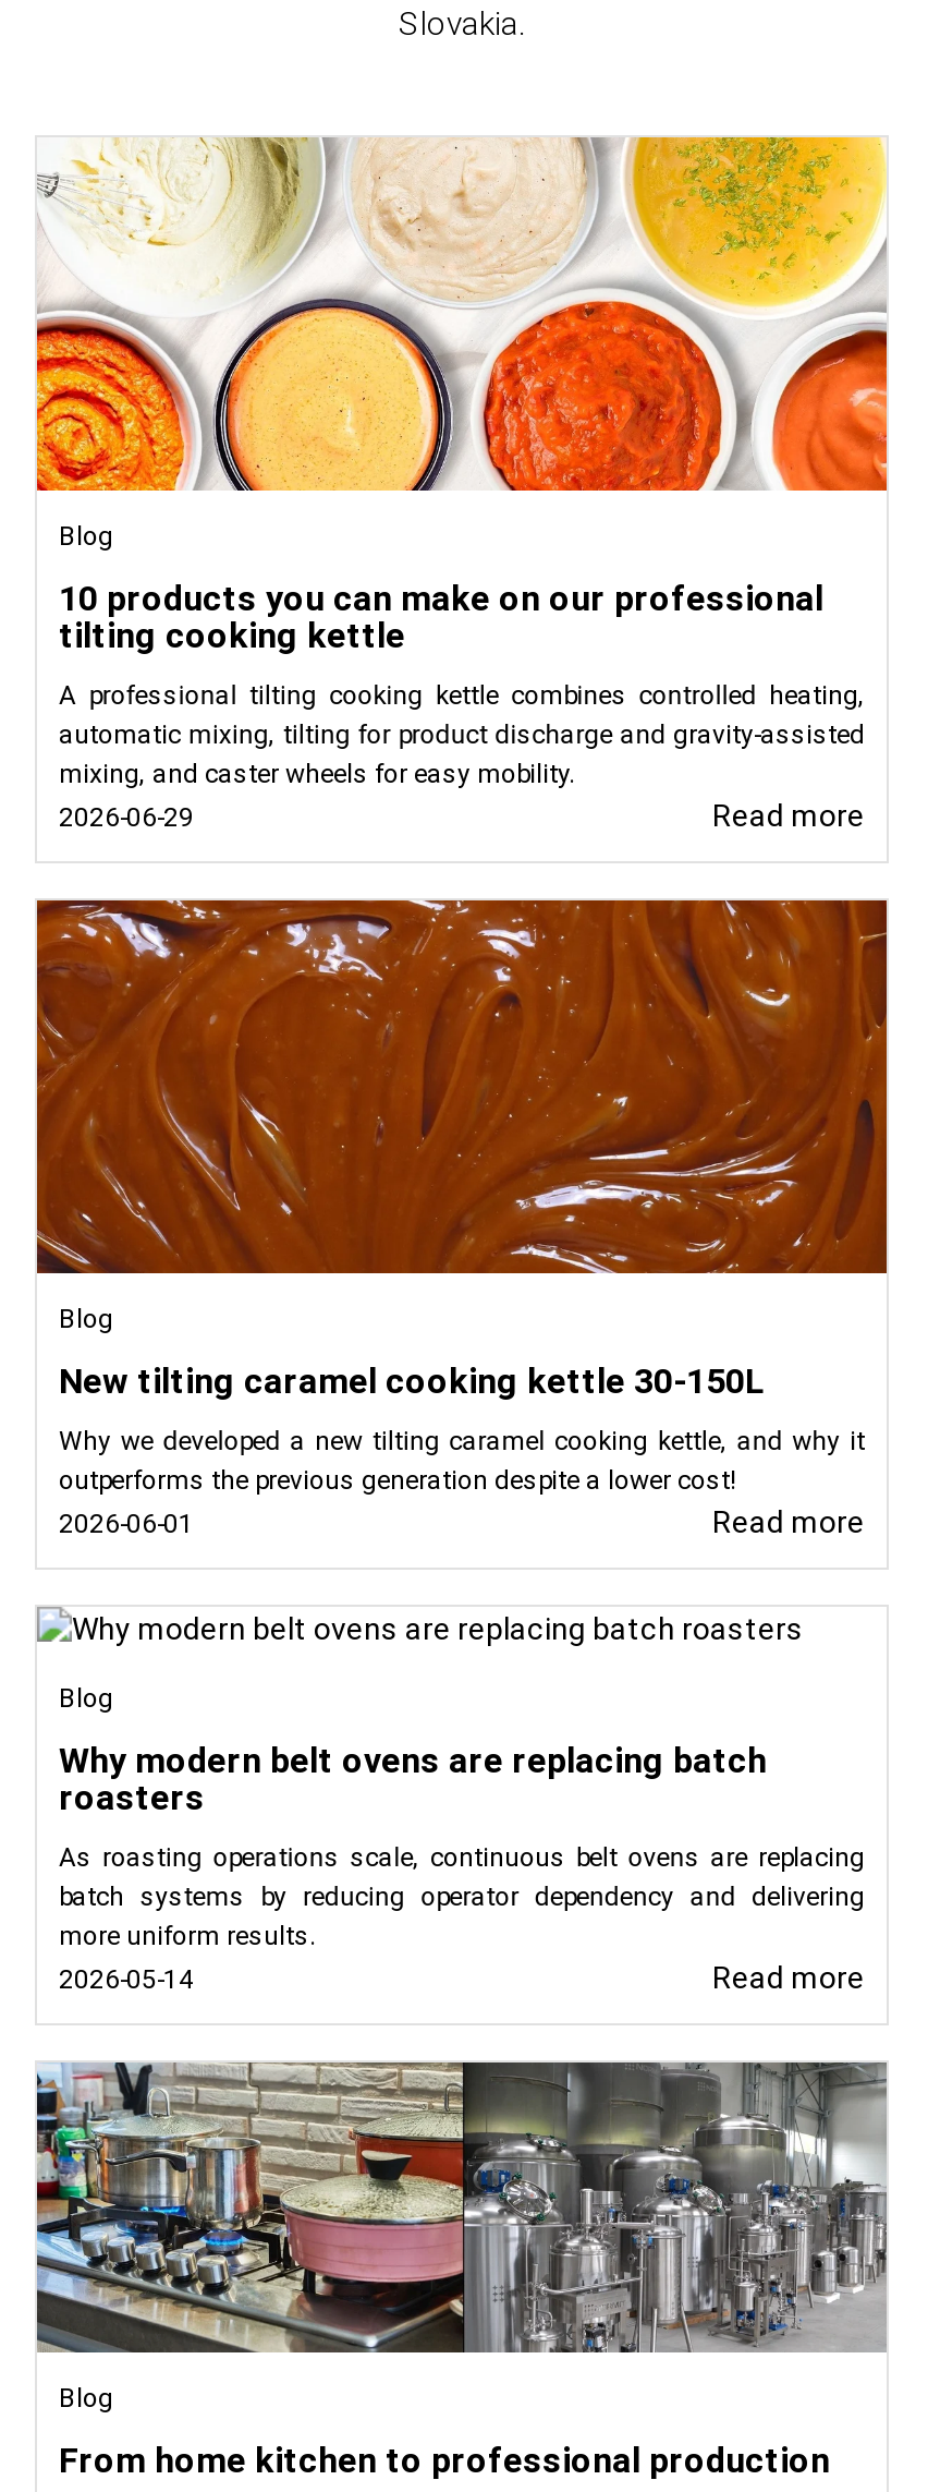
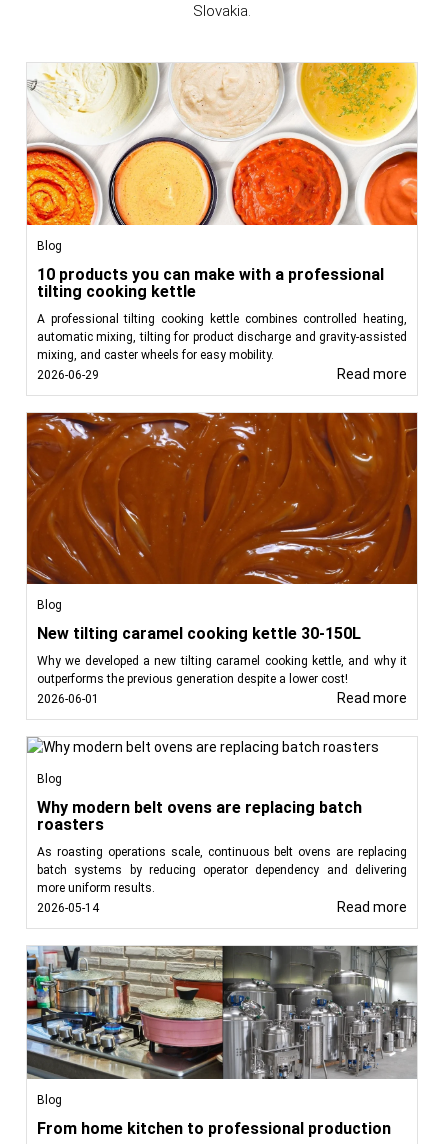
[59,579,823,620] 10 products you can make on our professional -> [37,265,384,284] 10 products you can make with a professional

